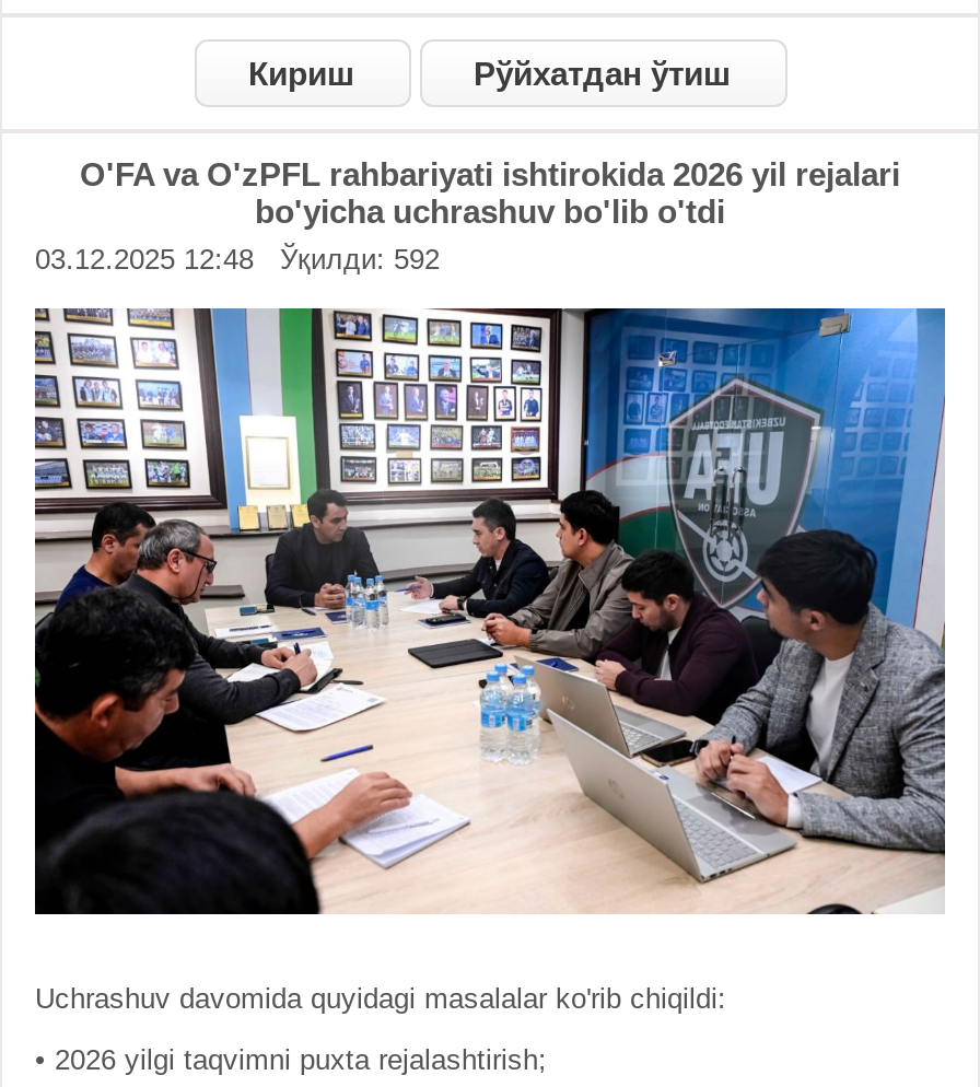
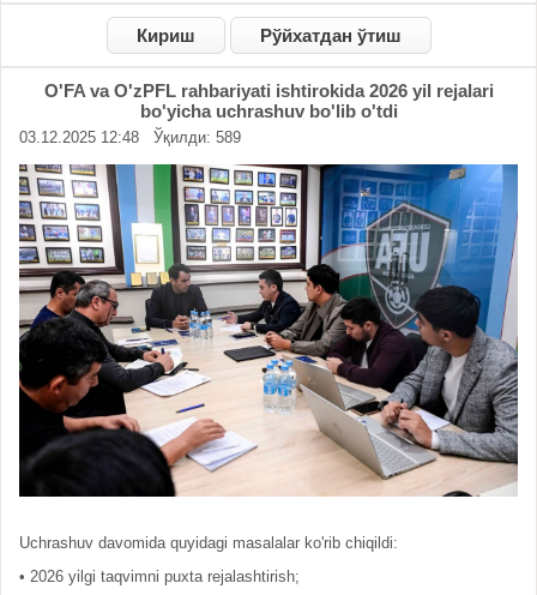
[35,243,440,276] 03.12.2025 12:48 Ўқилди: 592 -> [19,128,241,146] 03.12.2025 12:48 Ўқилди: 589

